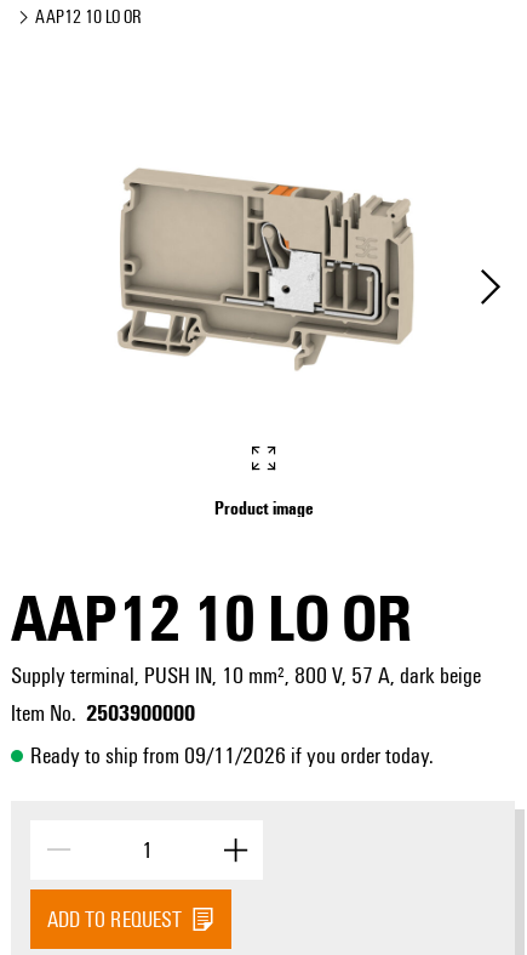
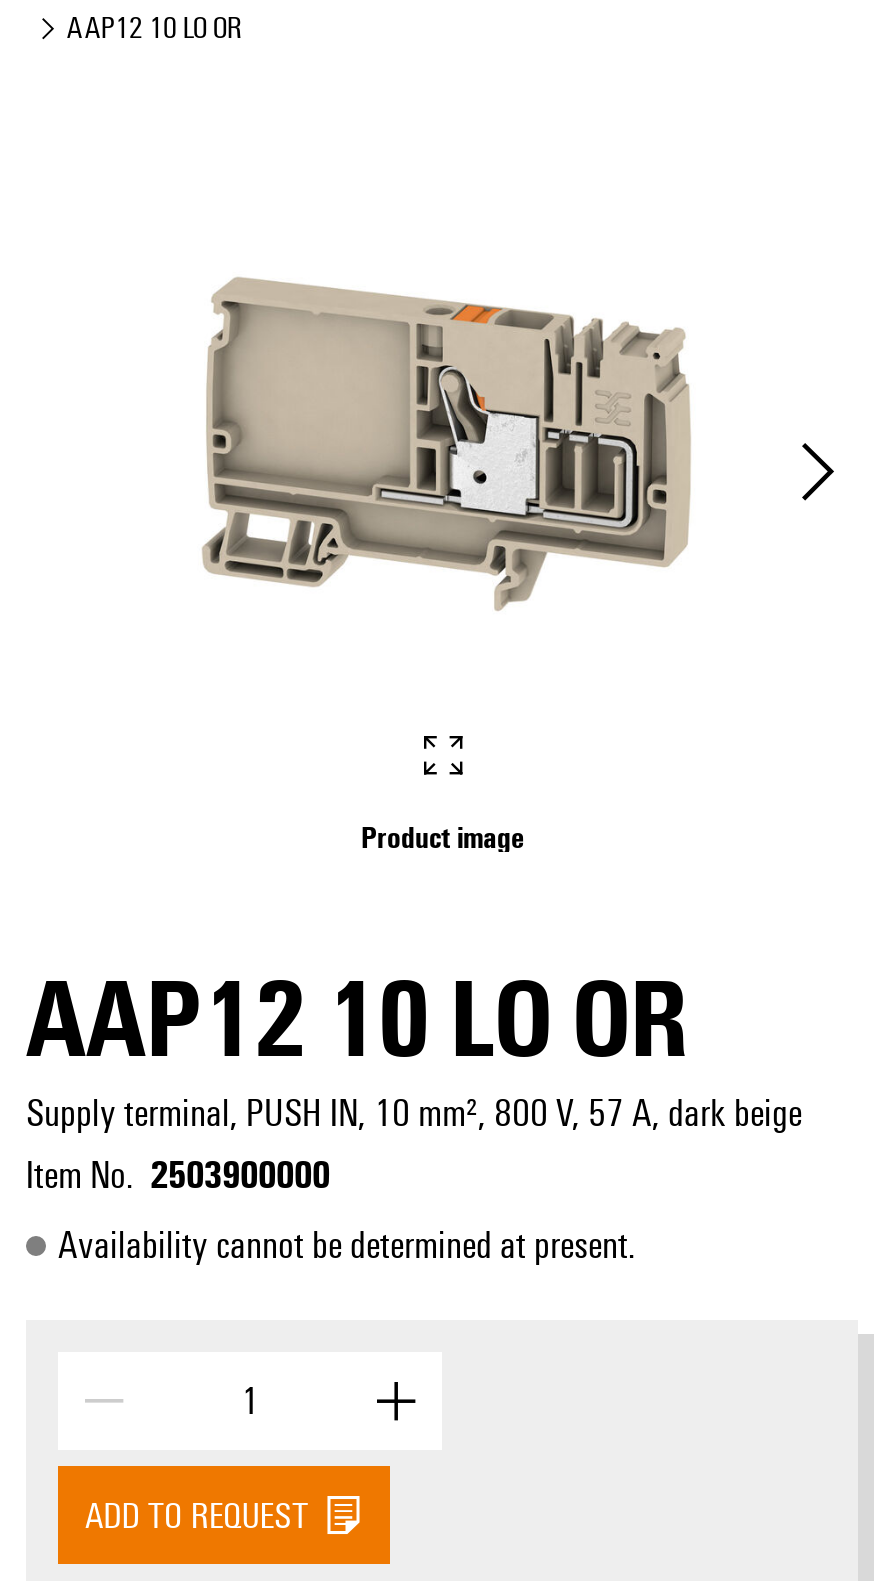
[30,739,434,769] Ready to ship from 09/11/2026 if you order today. -> [58,1218,636,1268] Availability cannot be determined at present.

